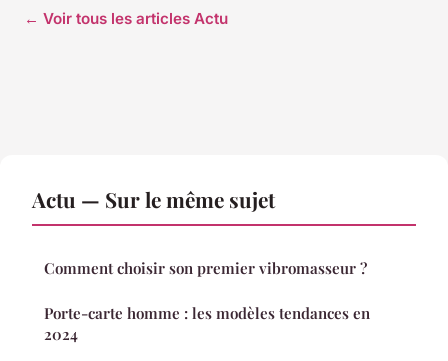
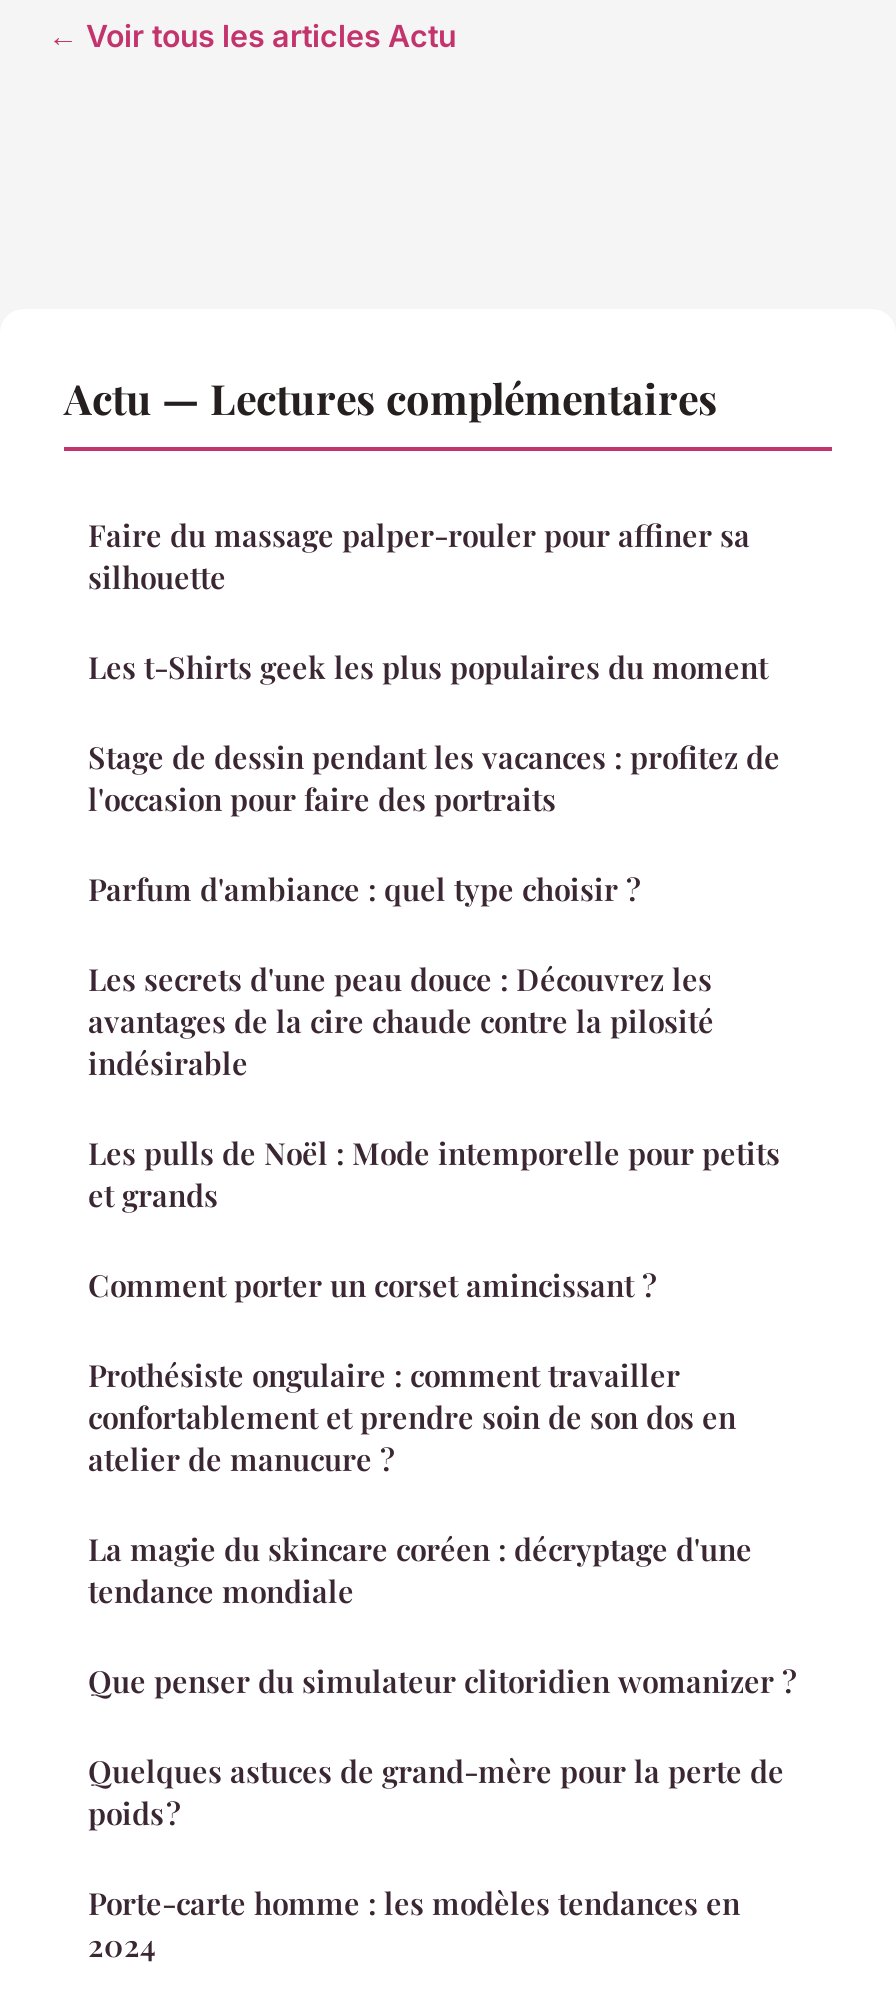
[32,185,367,278] Actu — Sur le même sujet | Comment choisir son premier vibromasseur ? -> [64,369,796,1833] Actu — Lectures complémentaires | Faire du massage palper-rouler pour affiner sa | silhouette | Les t-Shirts geek les plus populaires du moment | Stage de dessin pendant les vacances : profitez de | l'occasion pour faire des portraits | Parfum d'ambiance : quel type choisir ? | Les secrets d'une peau douce : Découvrez les | avantages de la cire chaude contre la pilosité | indésirable | Les pulls de Noël : Mode intemporelle pour petits | et grands | Comment porter un corset amincissant ? | Prothésiste ongulaire : comment travailler | confortablement et prendre soin de son dos en | atelier de manucure ? | La magie du skincare coréen : décryptage d'une | tendance mondiale | Que penser du simulateur clitoridien womanizer ? | Quelques astuces de grand-mère pour la perte de | poids ?

